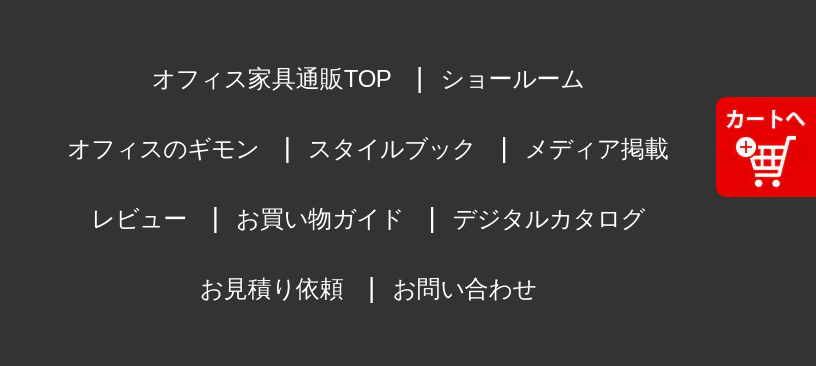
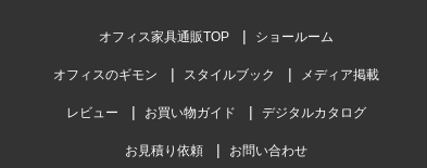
[714,95,810,199] [image] -> none

